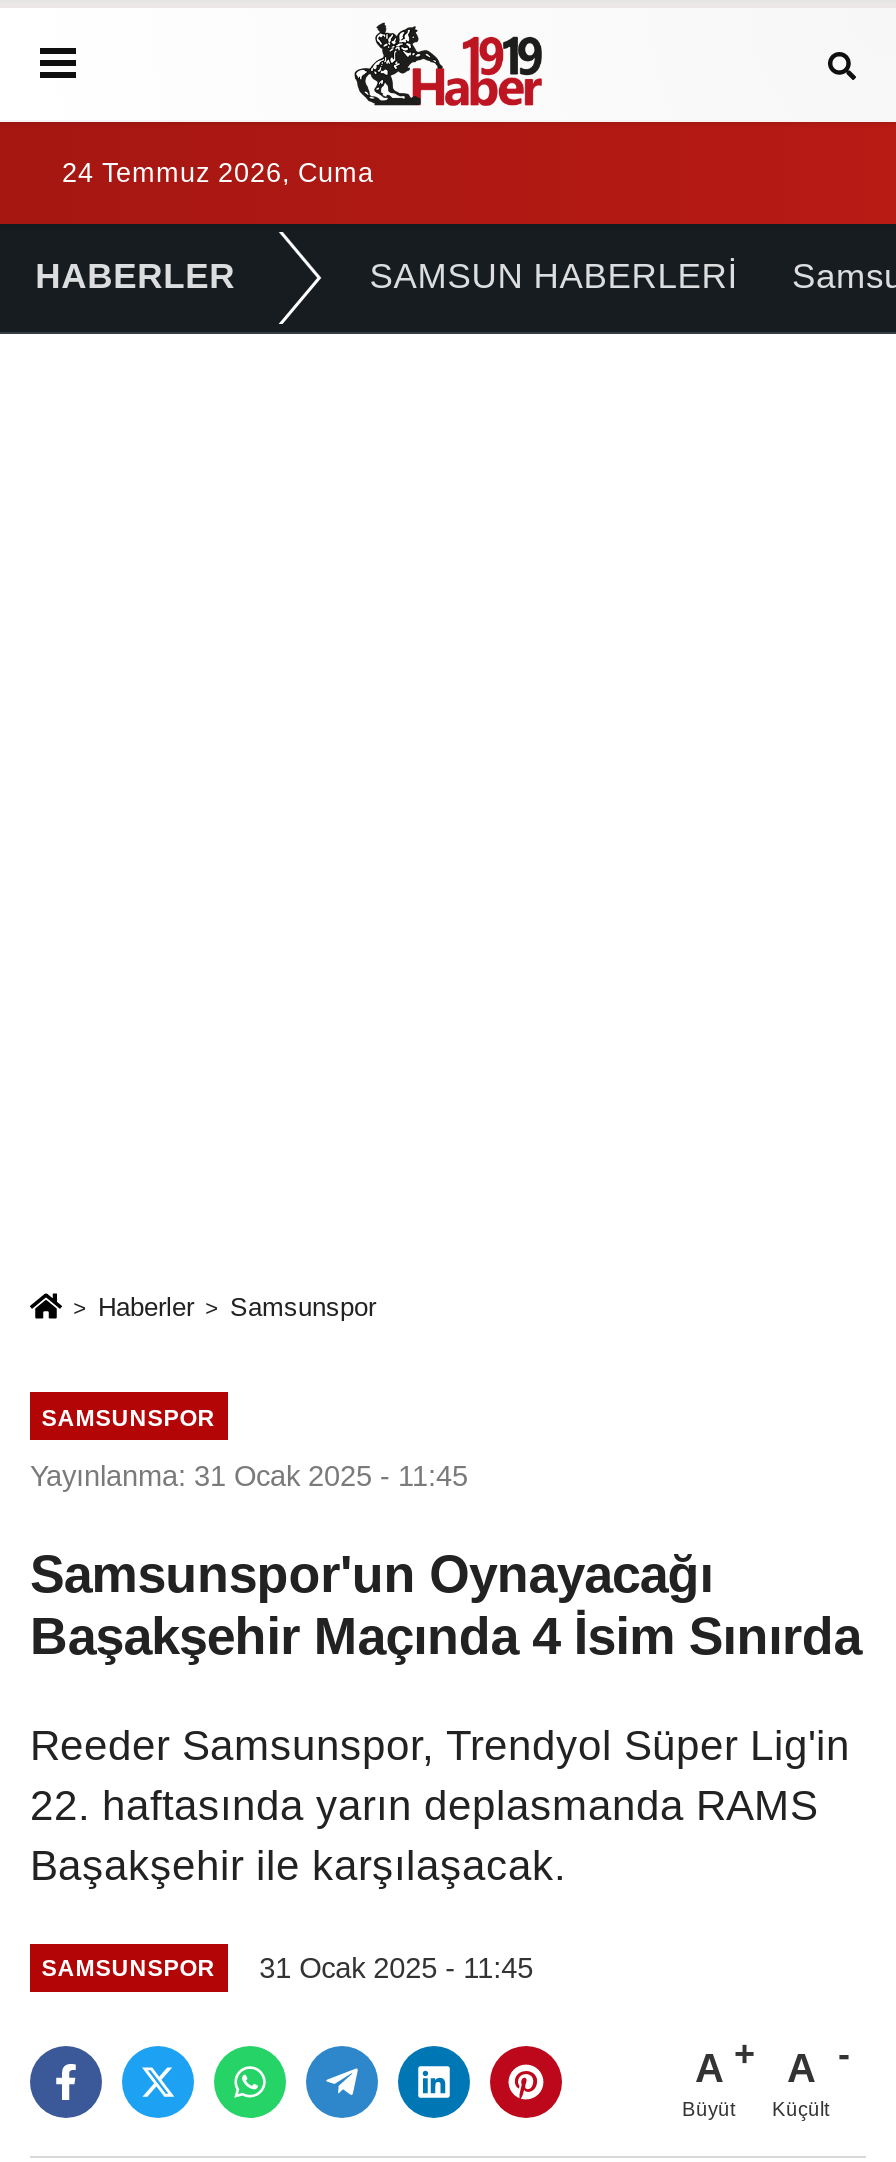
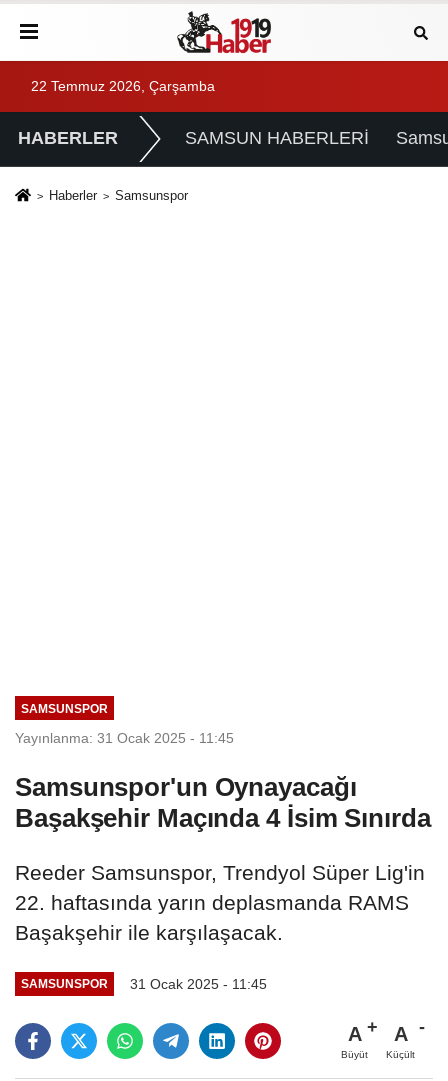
[62,158,374,188] 24 Temmuz 2026, Cuma -> [31,79,215,94] 22 Temmuz 2026, Çarşamba
moved [98,1292,376,1322] -> [49,188,188,203]: Haberler | Samsunspor

